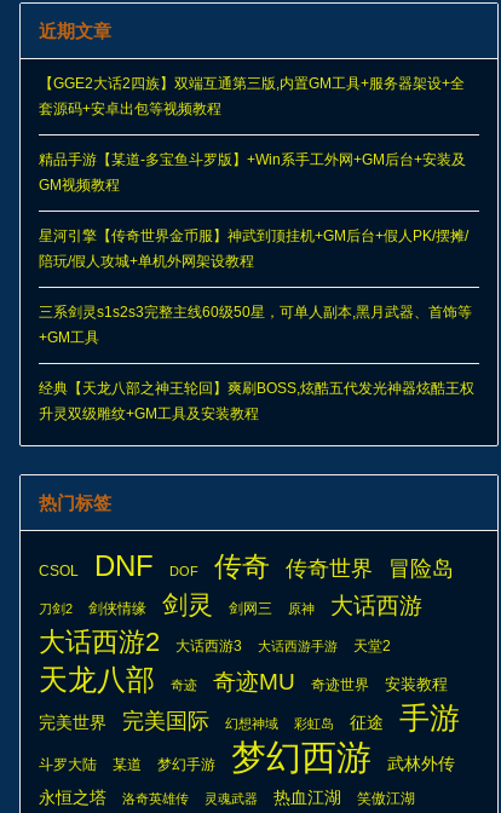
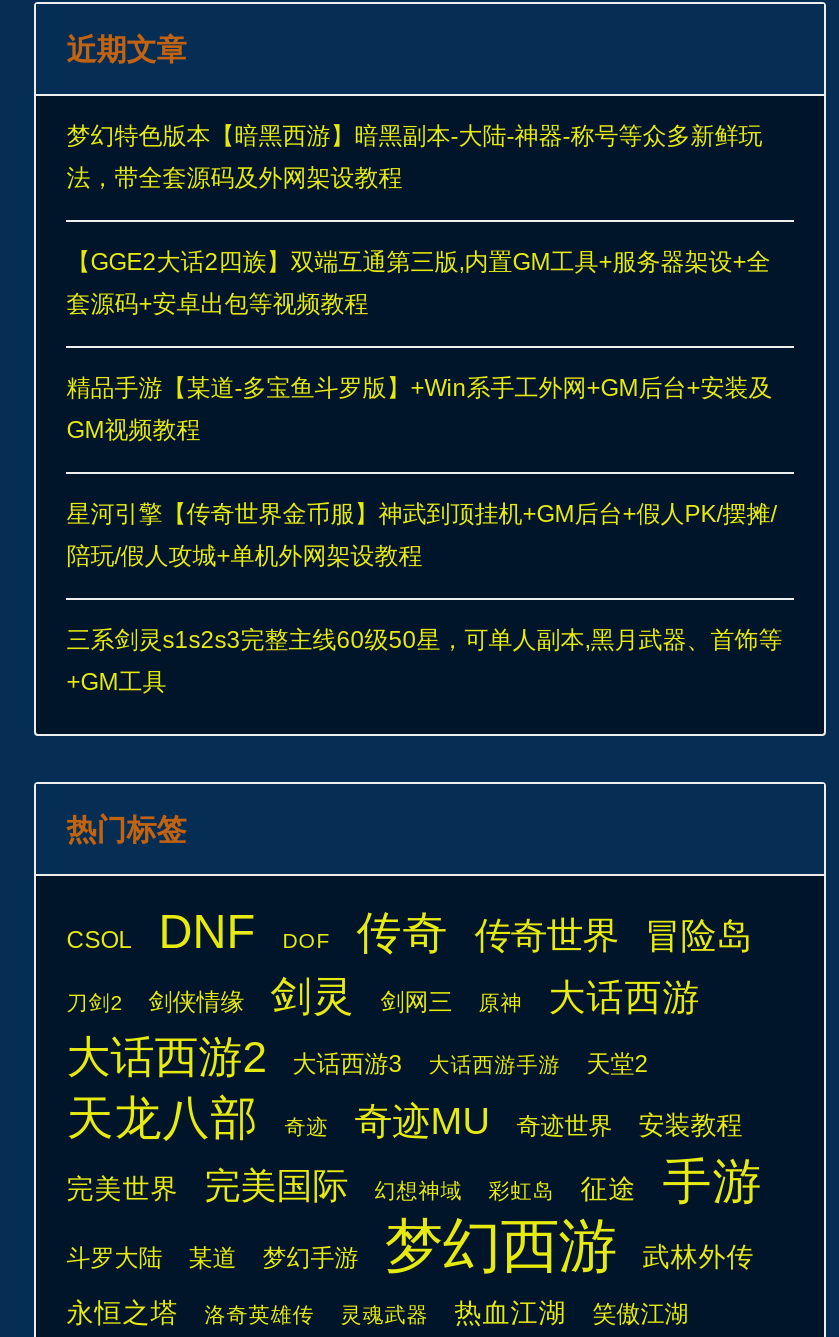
none -> [66,123,762,193] 梦幻特色版本【暗黑西游】暗黑副本-大陆-神器-称号等众多新鲜玩 | 法，带全套源码及外网架设教程
moved [39,75,472,346] -> [66,249,782,697]: 【GGE2大话2四族】双端互通第三版,内置GM工具+服务器架设+全 | 套源码+安卓出包等视频教程 | 精品手游【某道-多宝鱼斗罗版】+Win系手工外网+GM后台+安装及 | GM视频教程 | 星河引擎【传奇世界金币服】神武到顶挂机+GM后台+假人PK/摆摊/ | 陪玩/假人攻城+单机外网架设教程 | 三系剑灵s1s2s3完整主线60级50星，可单人副本,黑月武器、首饰等 | +GM工具
[39,380,475,423] 经典【天龙八部之神王轮回】爽刷BOSS,炫酷五代发光神器炫酷王权 | 升灵双级雕纹+GM工具及安装教程 -> none

